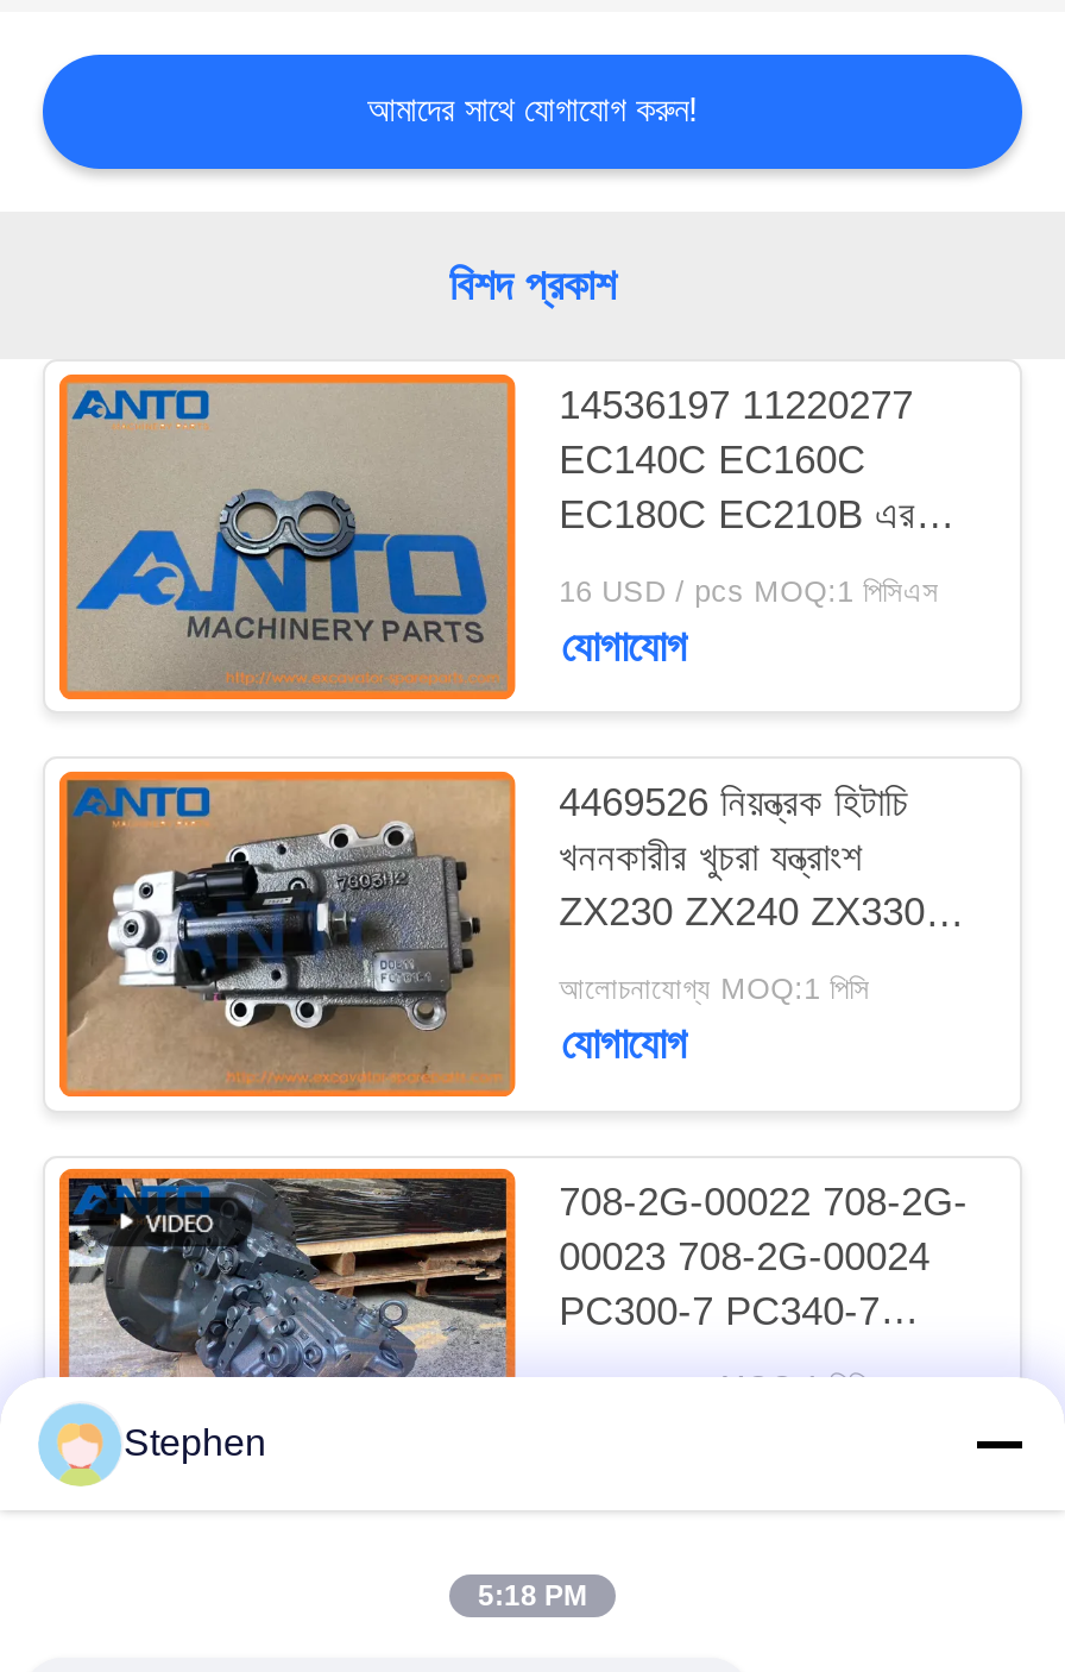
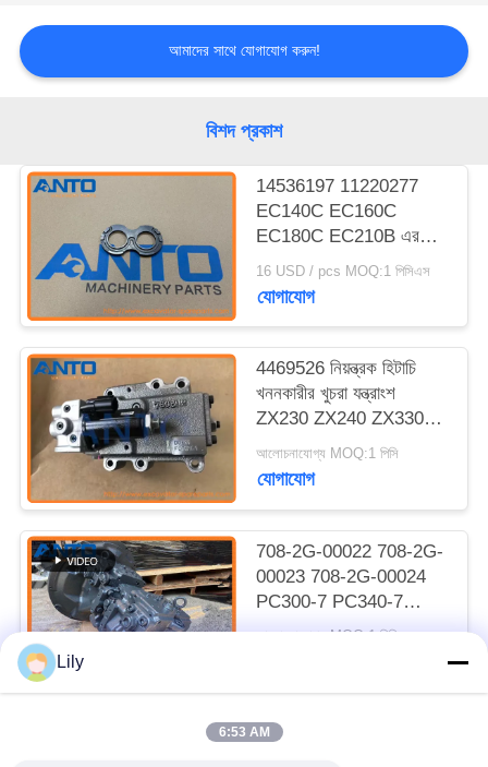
[124,1422,266,1463] Stephen -> [57,652,84,671] Lily
[478,1579,587,1613] 5:18 PM -> [218,724,270,740] 6:53 AM

